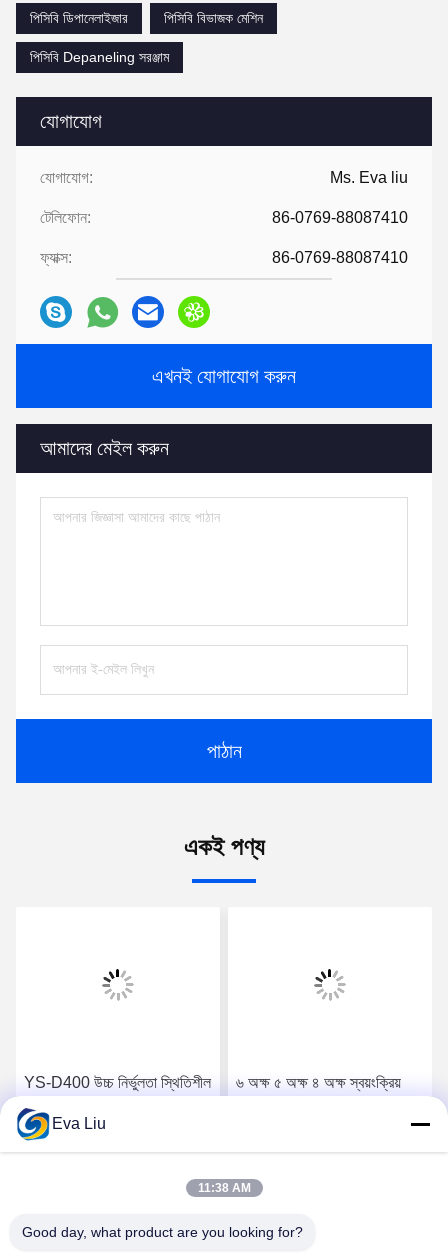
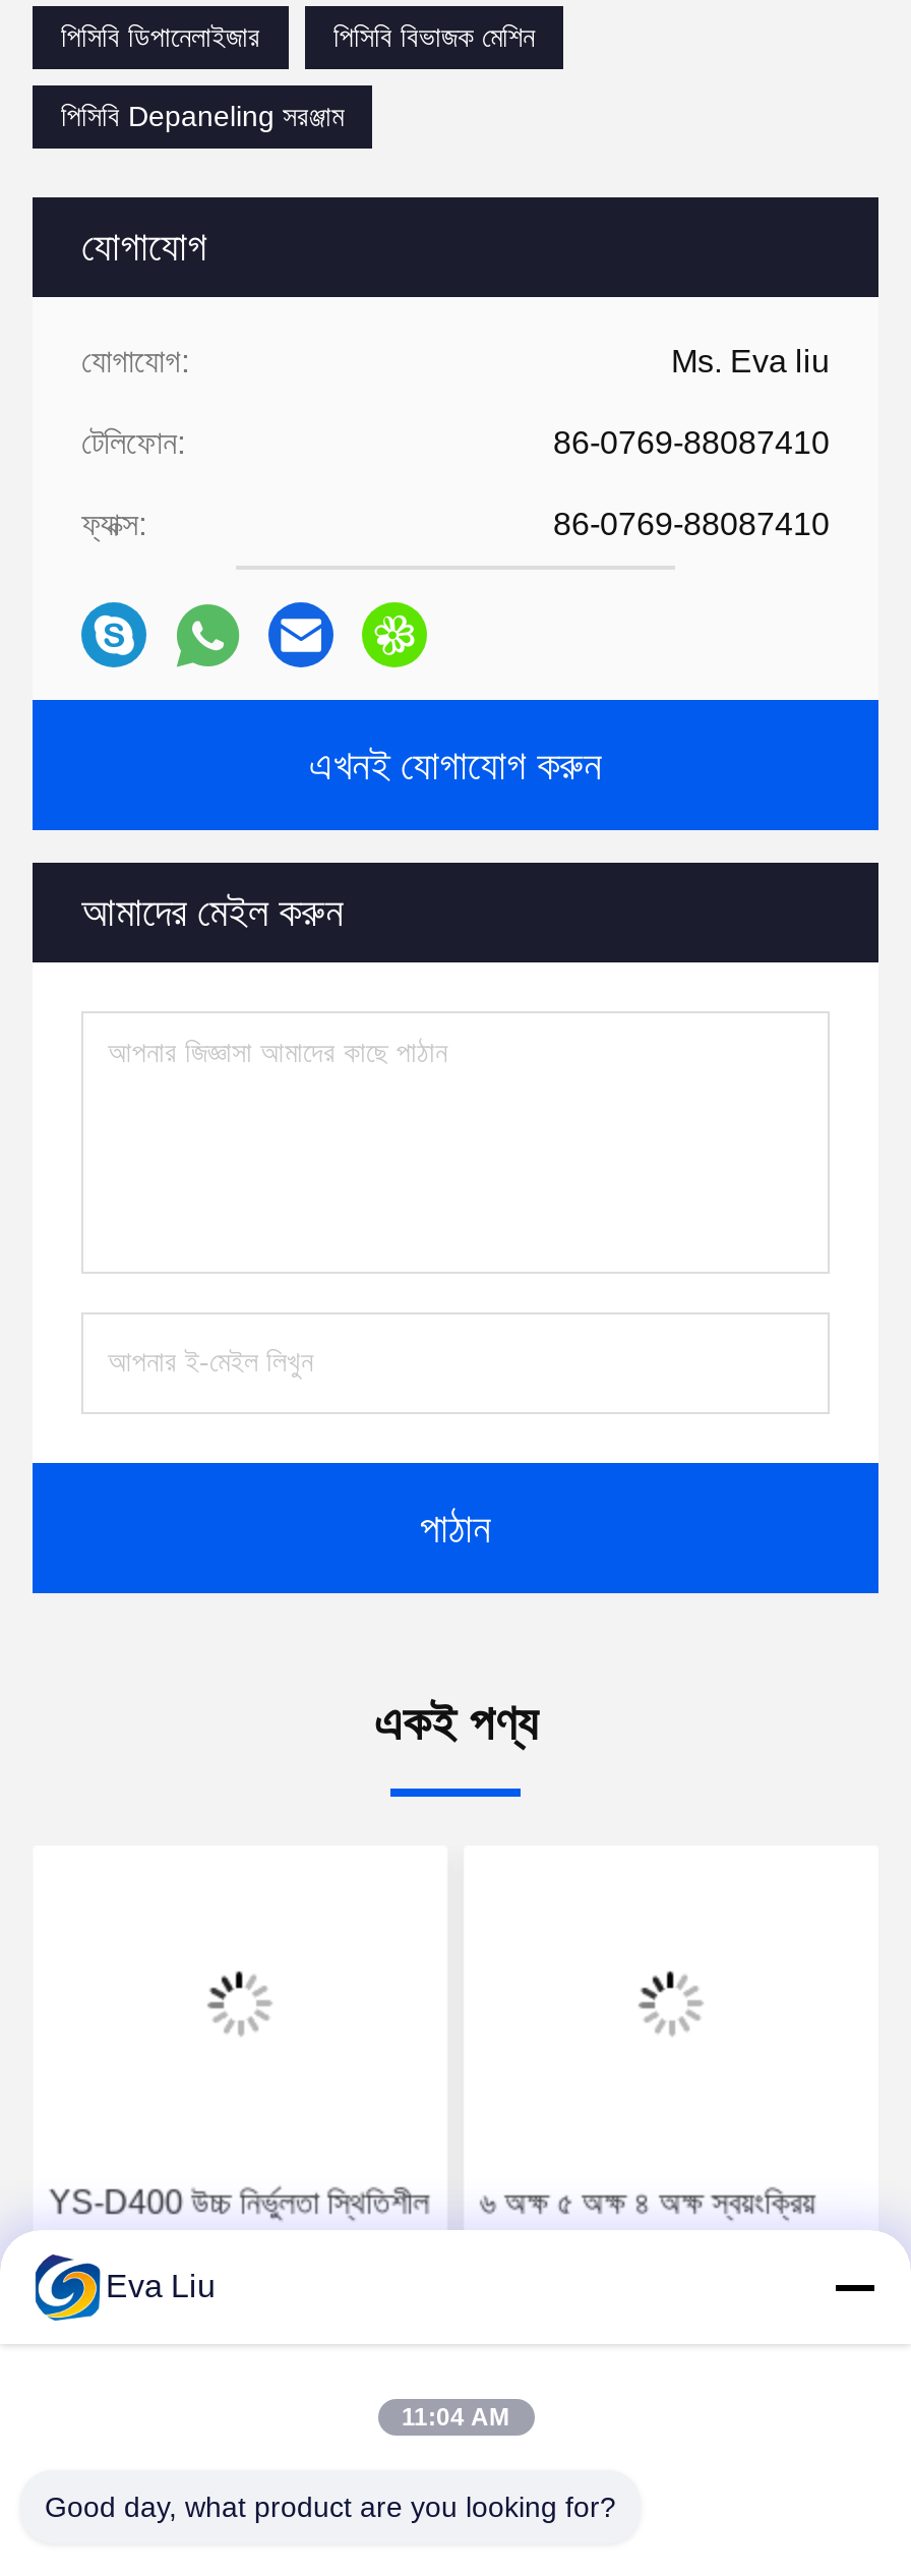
[197,1181,250,1195] 11:38 AM -> [402,2403,509,2432] 11:04 AM

